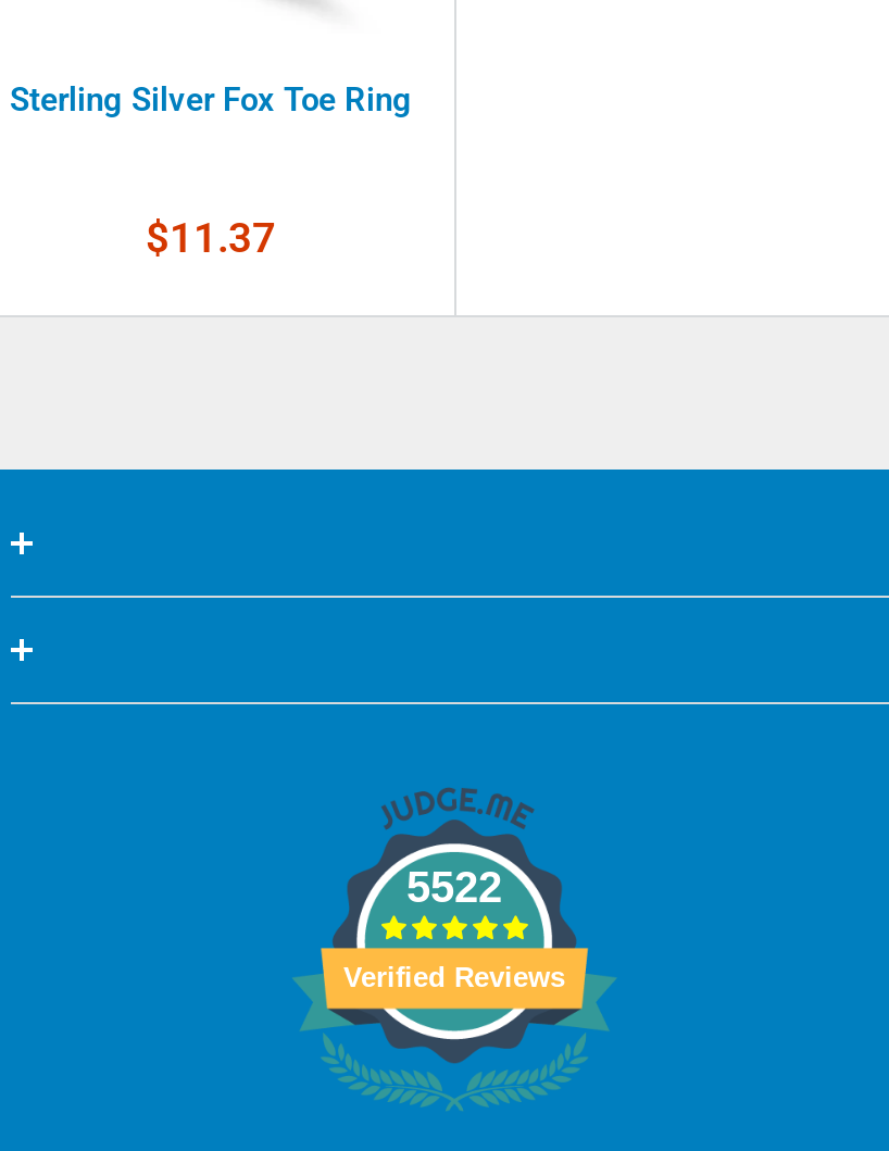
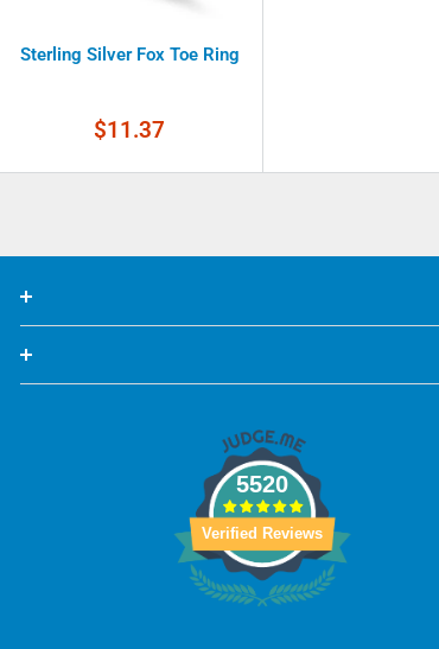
[406,863,502,911] 5522 -> [236,471,288,497] 5520

